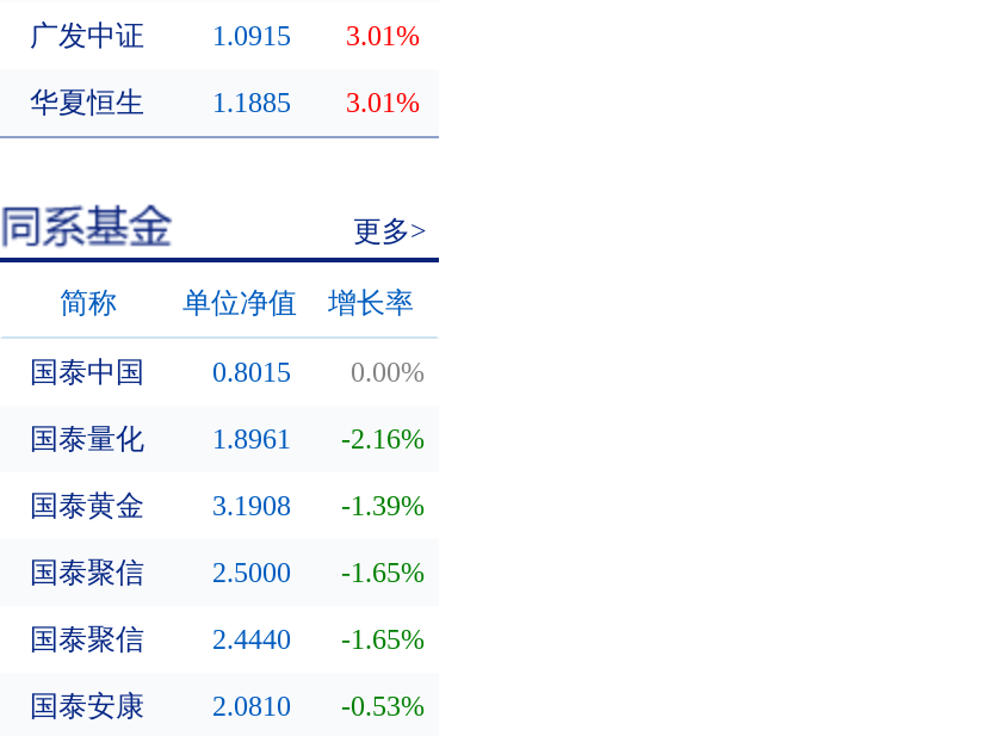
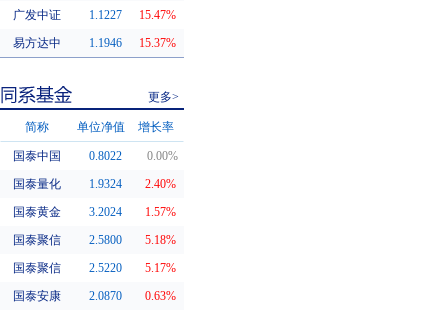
[212,19,420,52] 1.0915 | 3.01% -> [89,8,176,22] 1.1227 | 15.47%
[30,86,420,119] 华夏恒生 | 1.1885 | 3.01% -> [12,36,176,50] 易方达中 | 1.1946 | 15.37%
[212,355,425,389] 0.8015 0.00% -> [89,149,178,163] 0.8022 0.00%
[212,422,291,456] 1.8961 -> [89,177,122,191] 1.9324
[341,422,425,456] -2.16% -> [145,177,176,191] 2.40%
[212,489,291,522] 3.1908 -> [89,205,122,219] 3.2024
[341,489,425,522] -1.39% -> [145,205,176,219] 1.57%
[212,556,291,589] 2.5000 -> [89,233,122,247] 2.5800
[341,556,425,589] -1.65% -> [145,233,176,247] 5.18%
[212,623,291,656] 2.4440 -> [89,261,122,275] 2.5220
[341,623,425,656] -1.65% -> [145,261,176,275] 5.17%
[212,689,291,723] 2.0810 -> [89,289,122,303] 2.0870
[341,689,425,723] -0.53% -> [145,289,176,303] 0.63%

